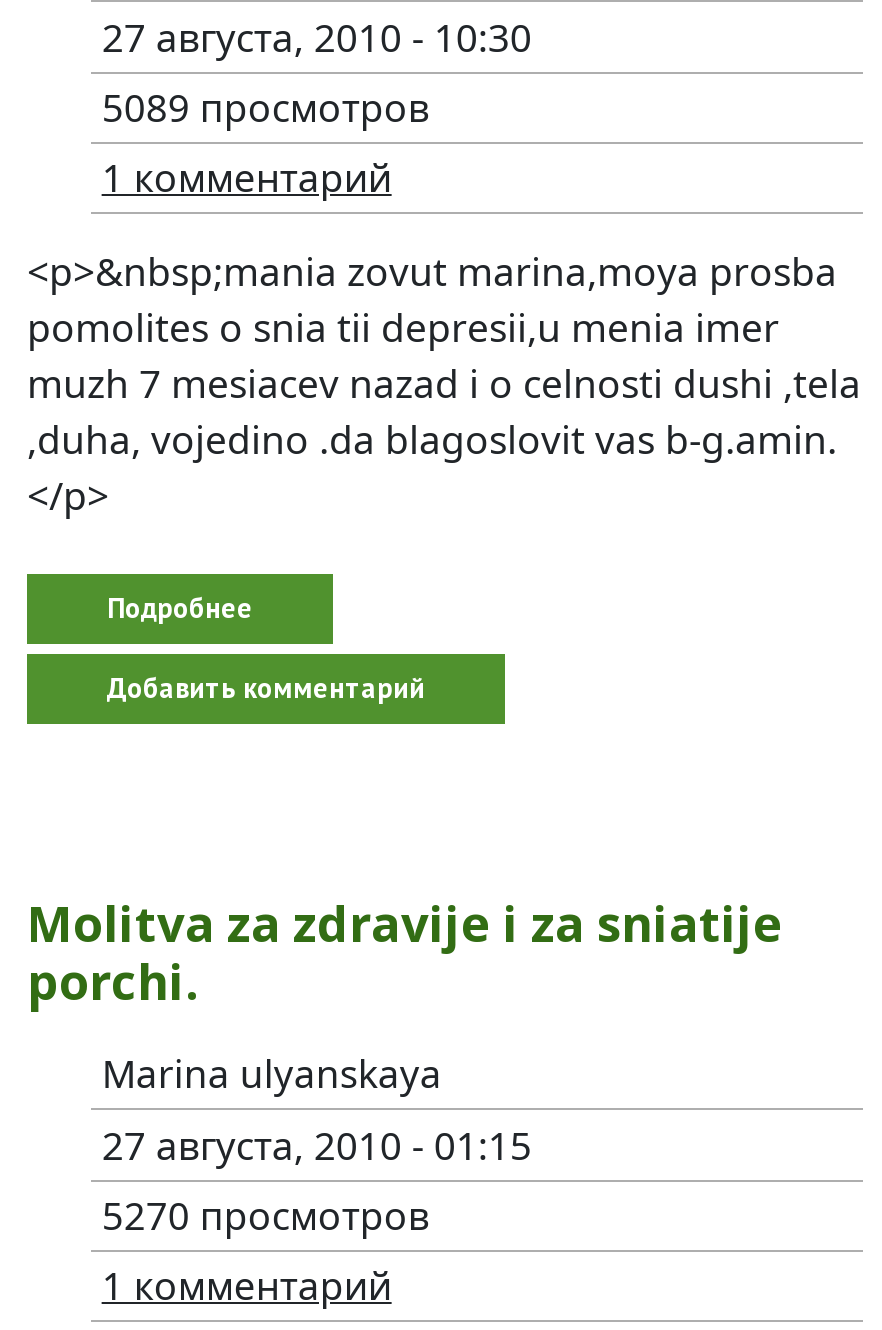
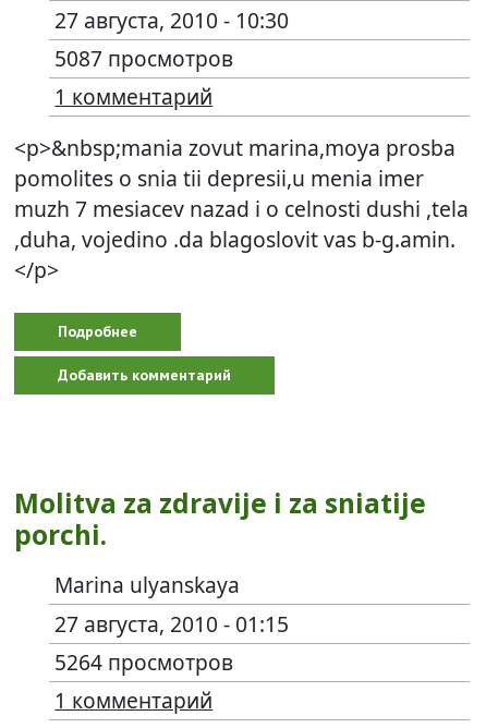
[102,82,430,134] 5089 просмотров -> [55,45,234,73] 5087 просмотров
[102,1190,430,1242] 5270 просмотров -> [55,648,234,677] 5264 просмотров

